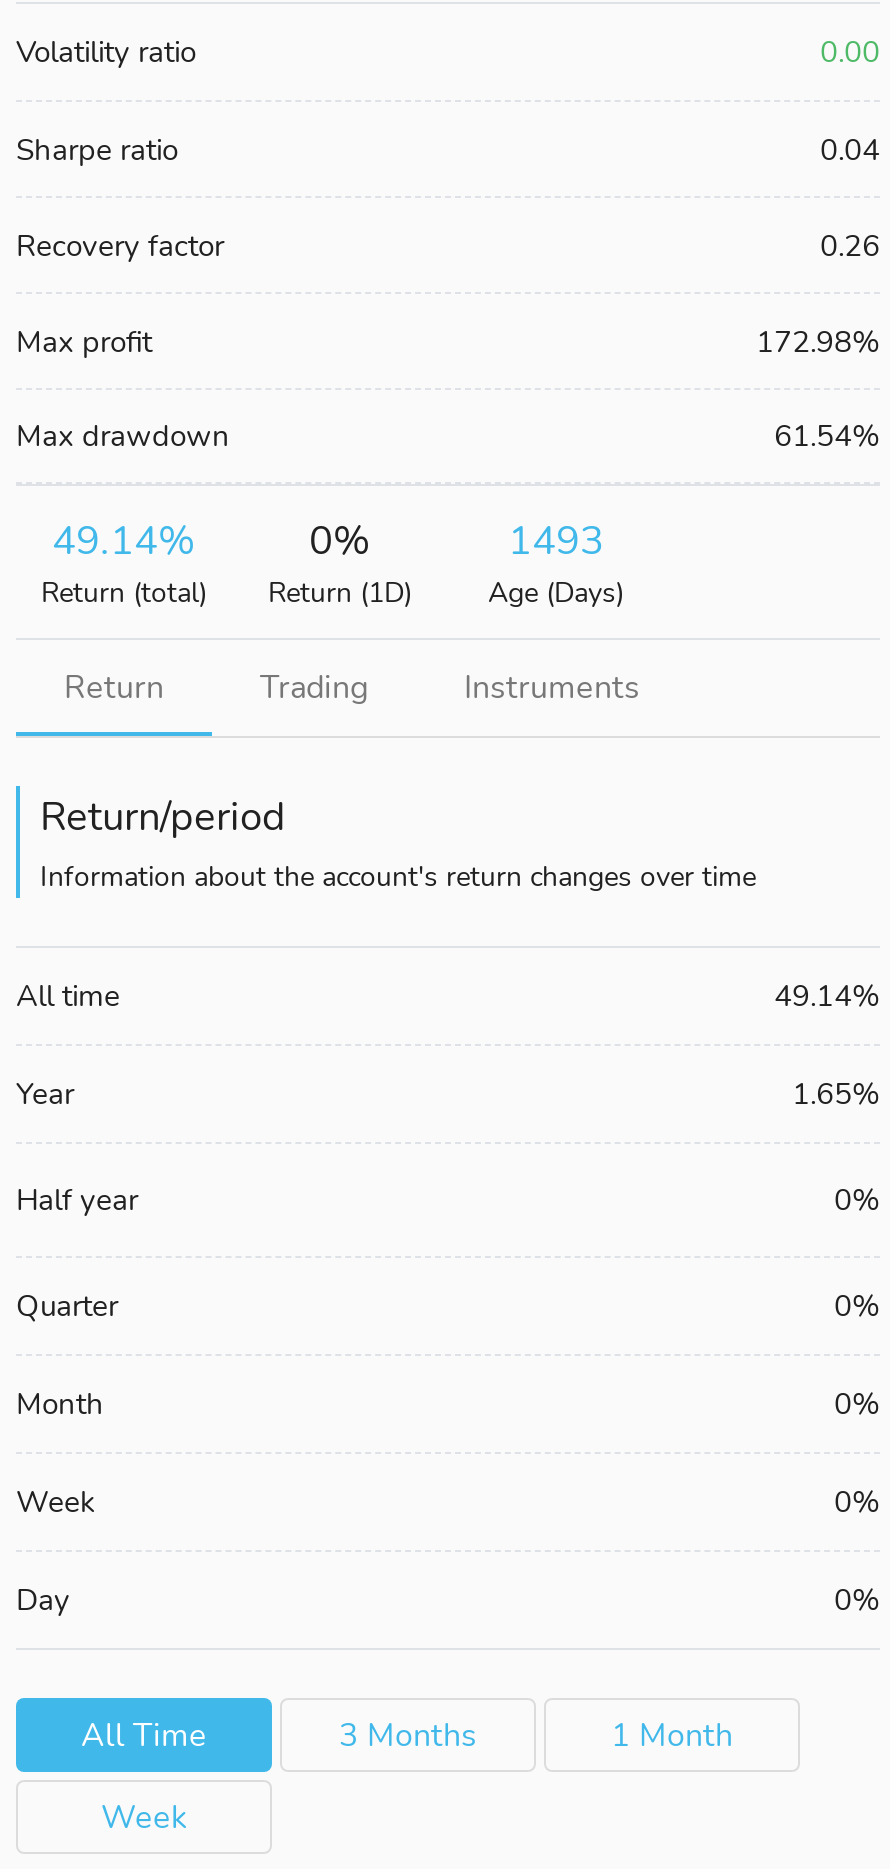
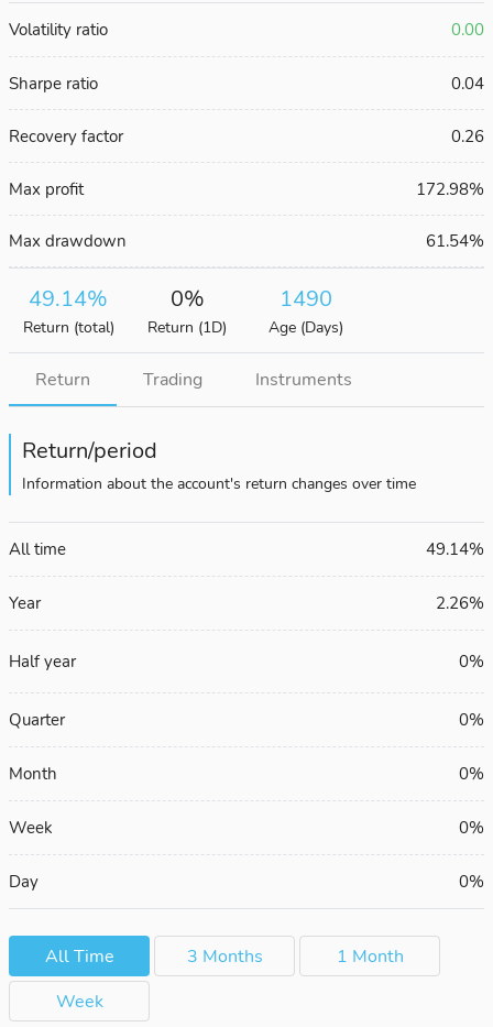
[508,514,604,568] 1493 -> [280,284,332,314] 1490
[792,1074,880,1114] 1.65% -> [436,592,484,614] 2.26%

